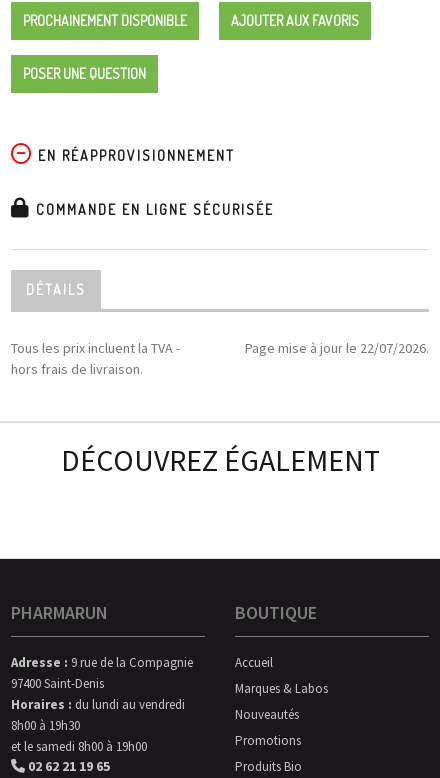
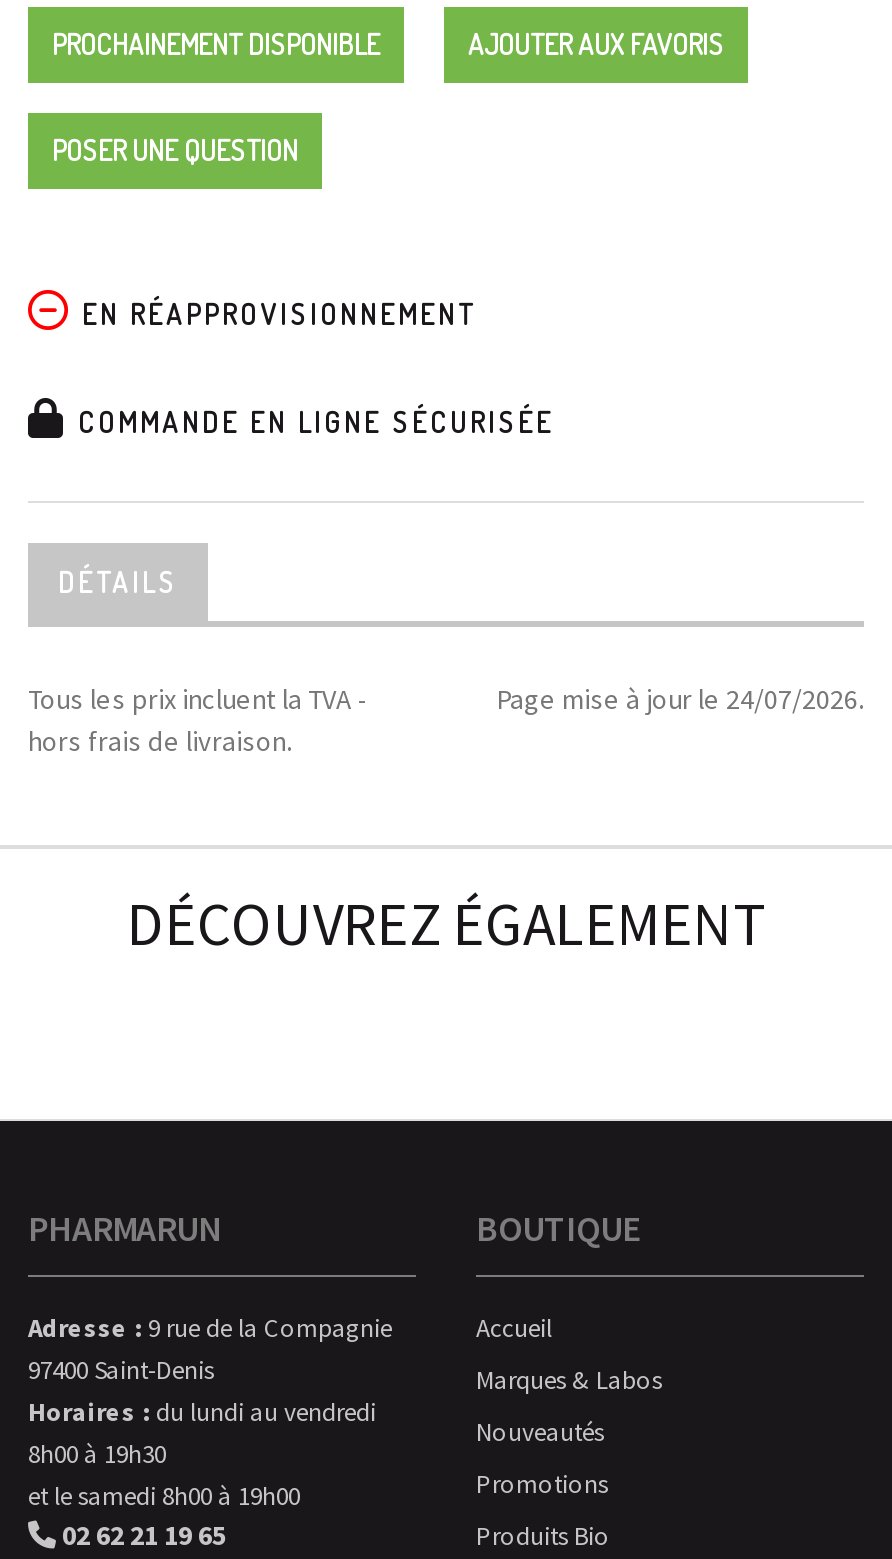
[245,339,429,357] Page mise à jour le 22/07/2026. -> [496,681,864,717] Page mise à jour le 24/07/2026.

